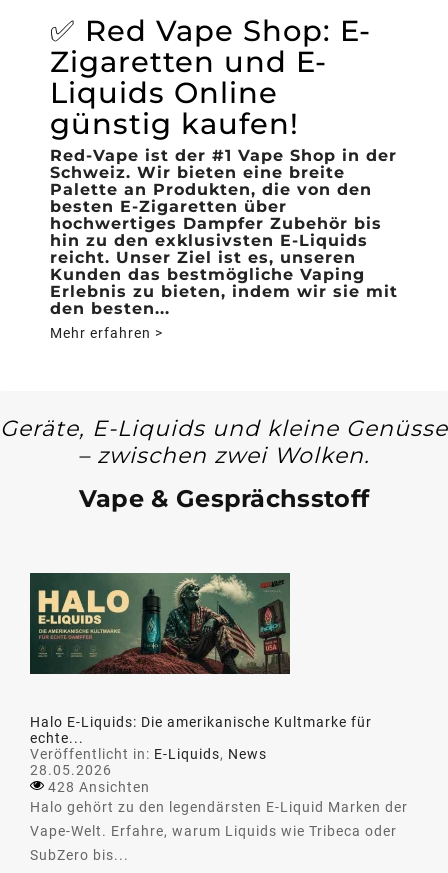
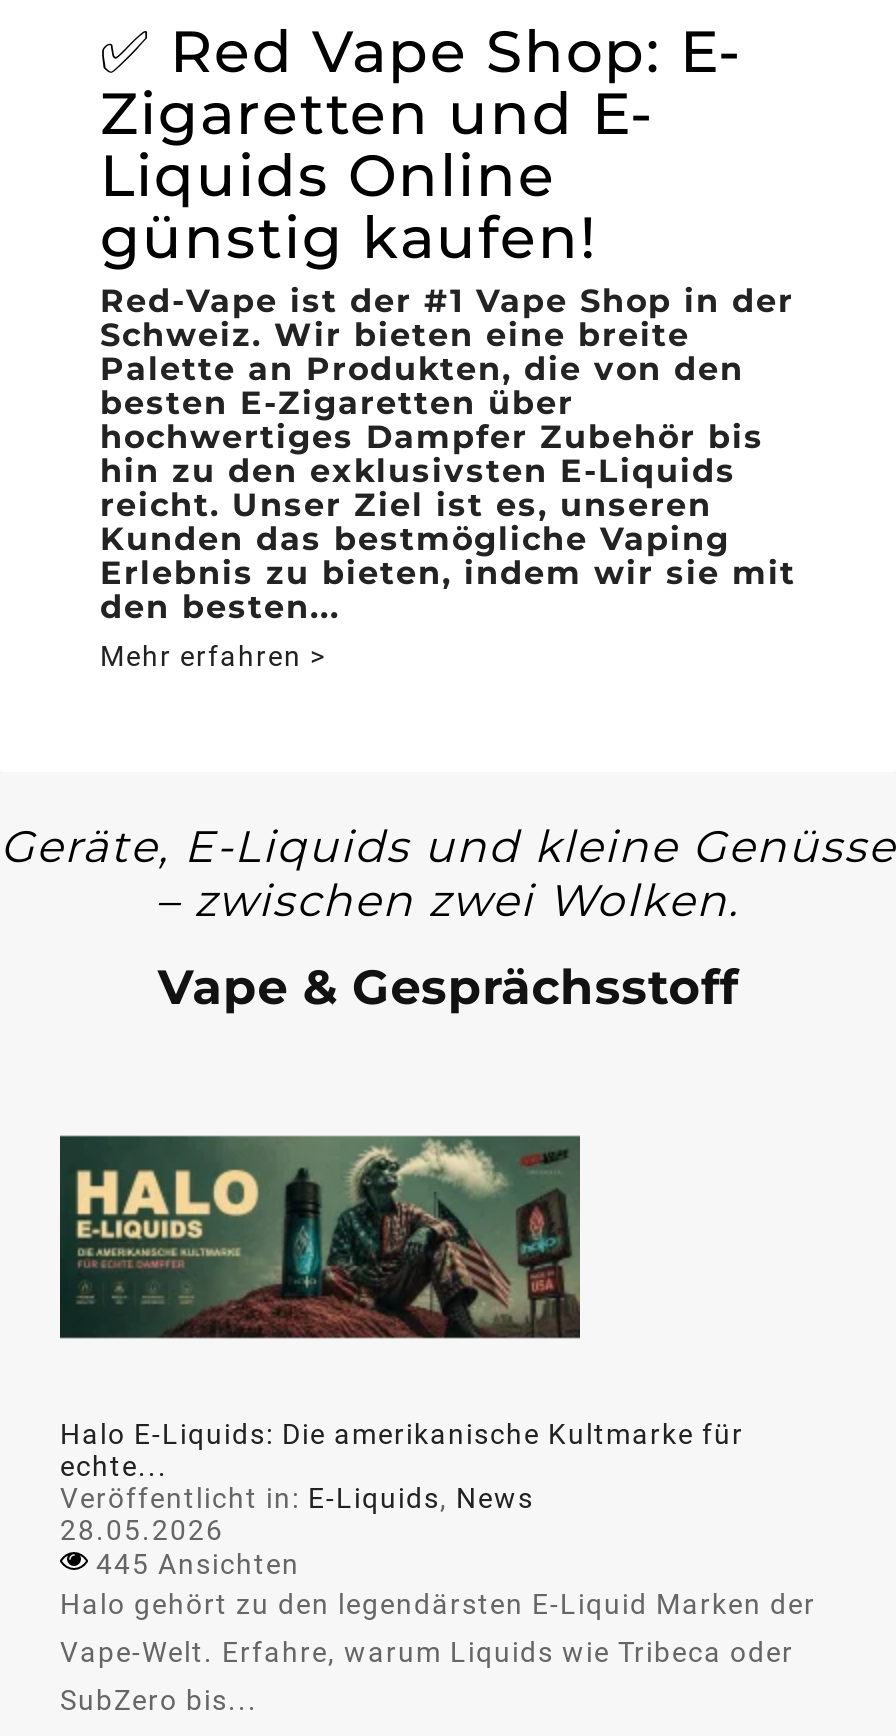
[48,779,150,795] 428 Ansichten -> [96,1548,300,1580] 445 Ansichten

